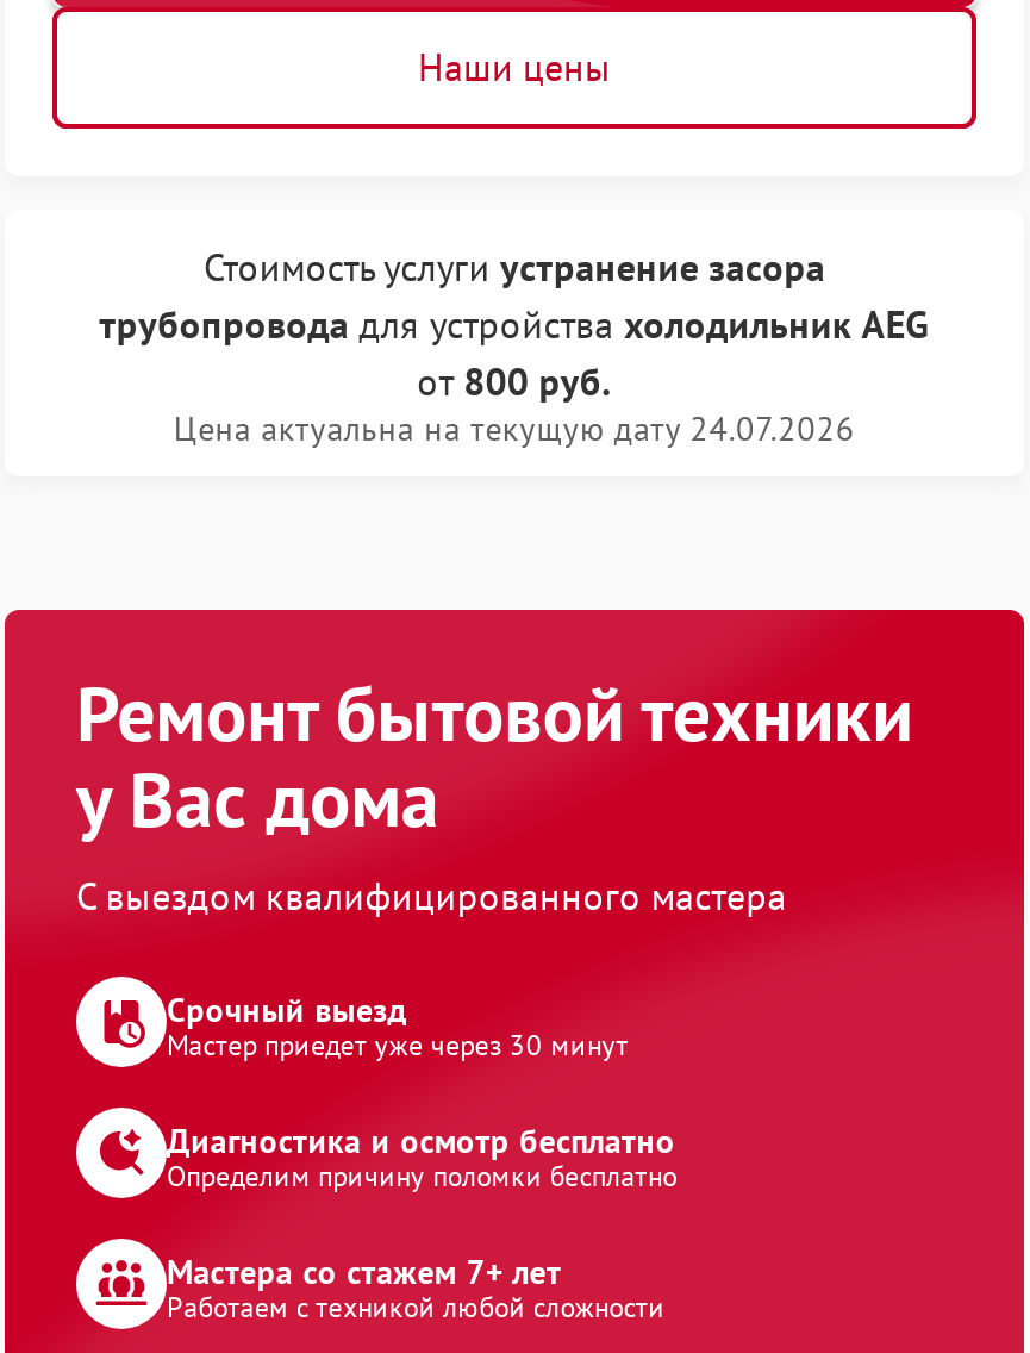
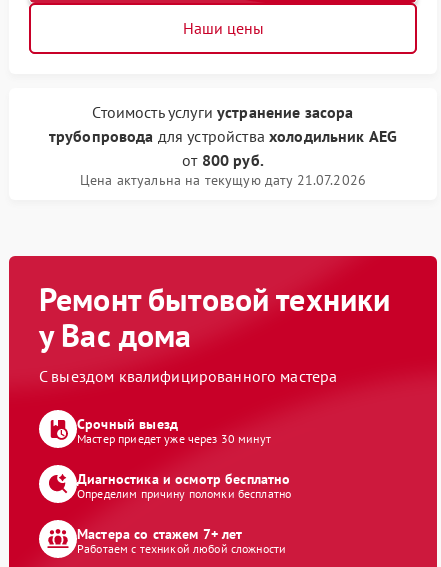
[174,407,855,450] Цена актуальна на текущую дату 24.07.2026 -> [80,171,366,189] Цена актуальна на текущую дату 21.07.2026

